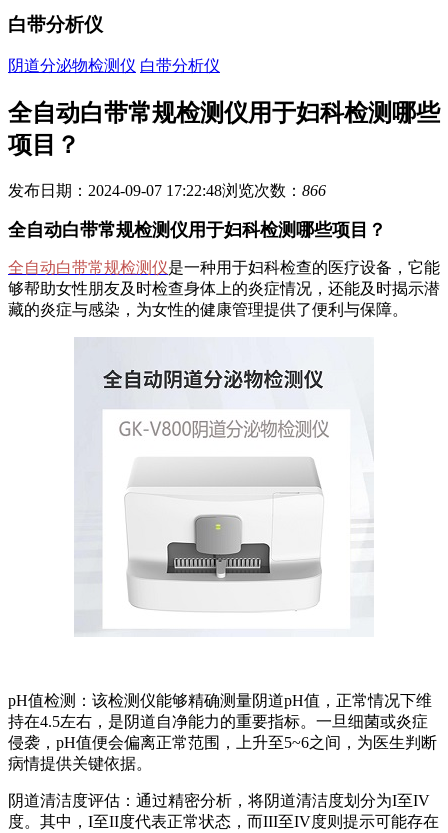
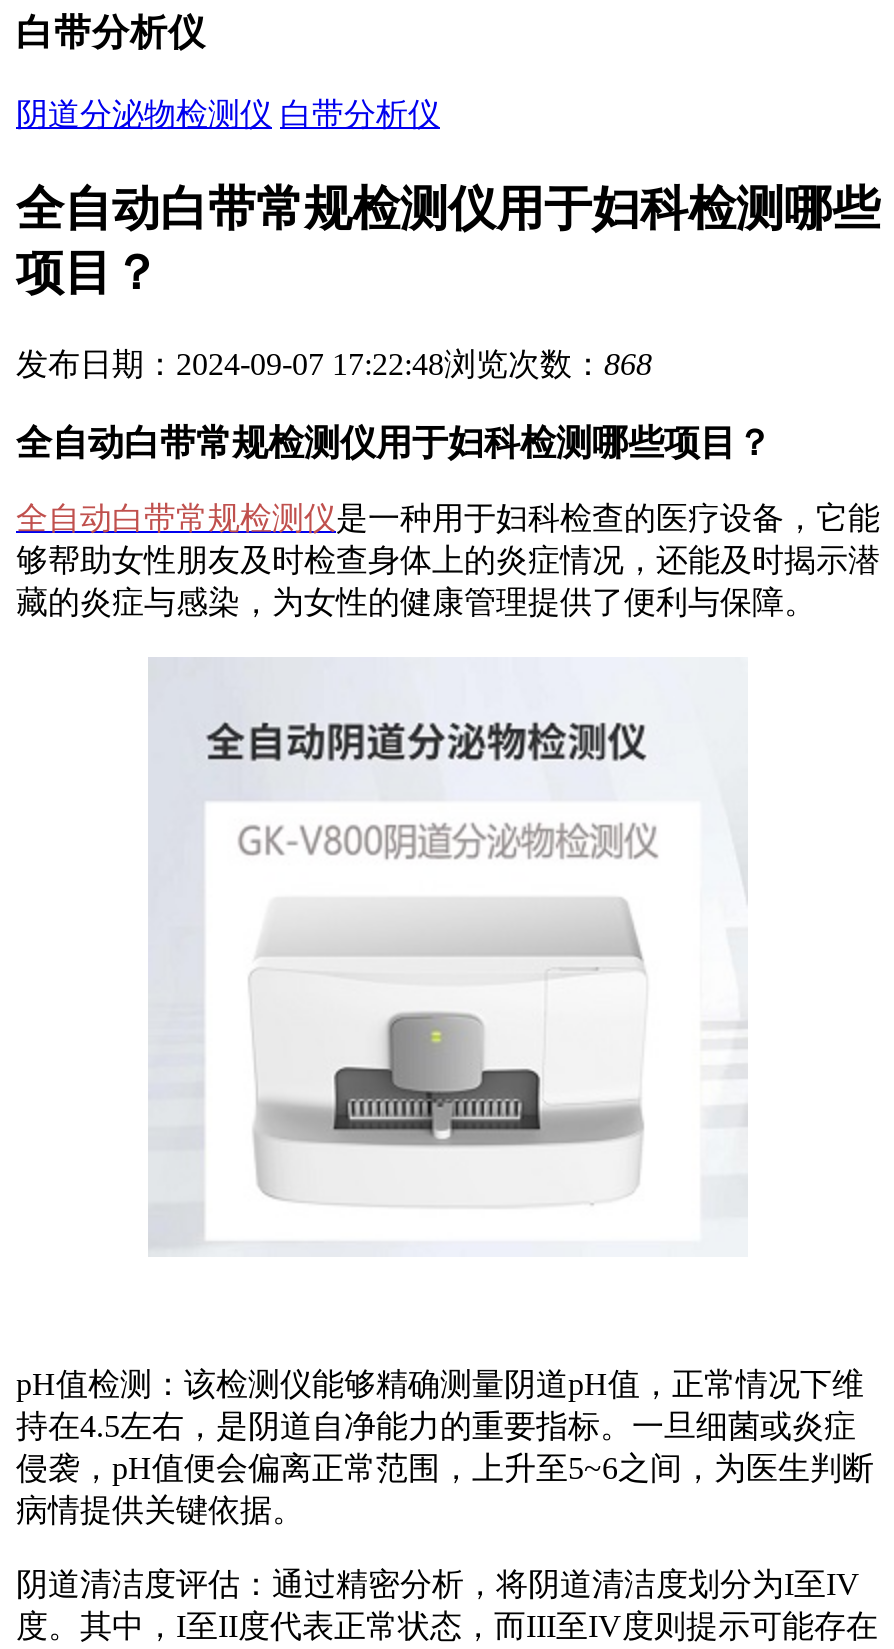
[8,182,326,199] 发布日期：2024-09-07 17:22:48浏览次数：866 -> [16,347,652,381] 发布日期：2024-09-07 17:22:48浏览次数：868

